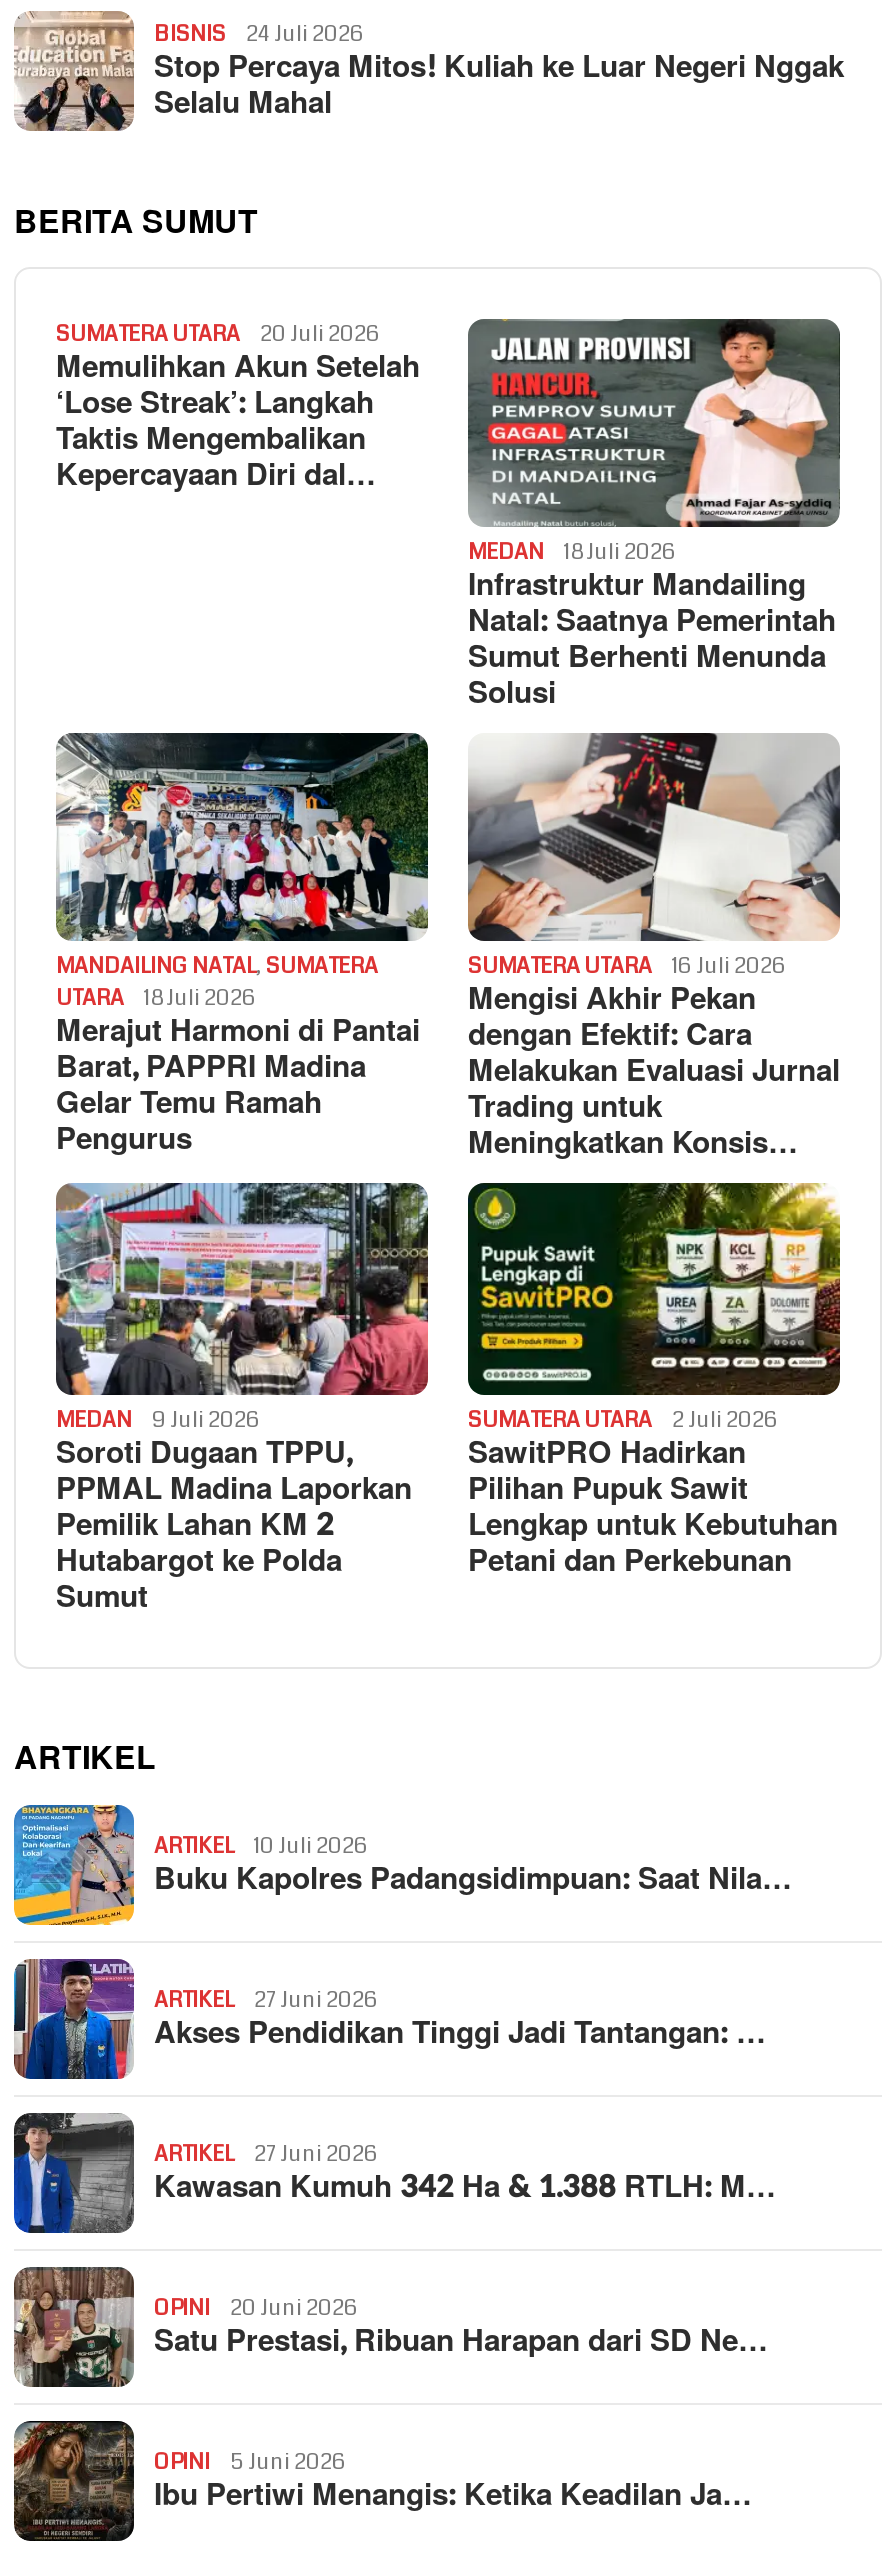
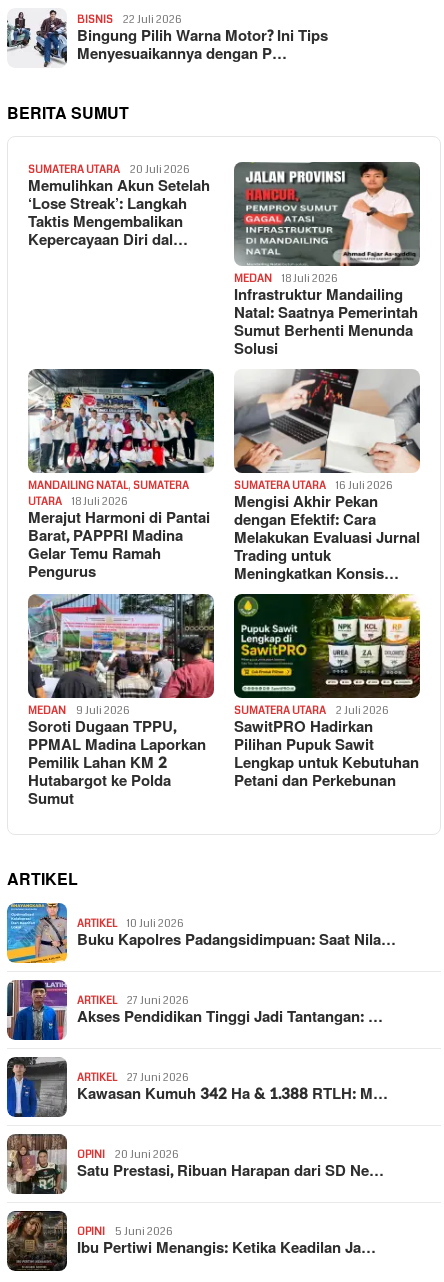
[14,11,844,133] [image] | 24 Juli 2026 | Stop Percaya Mitos! Kuliah ke Luar Negeri Nggak | Selalu Mahal -> [6,9,328,68] [image] | 22 Juli 2026 | Bingung Pilih Warna Motor? Ini Tips | Menyesuaikannya dengan P…

